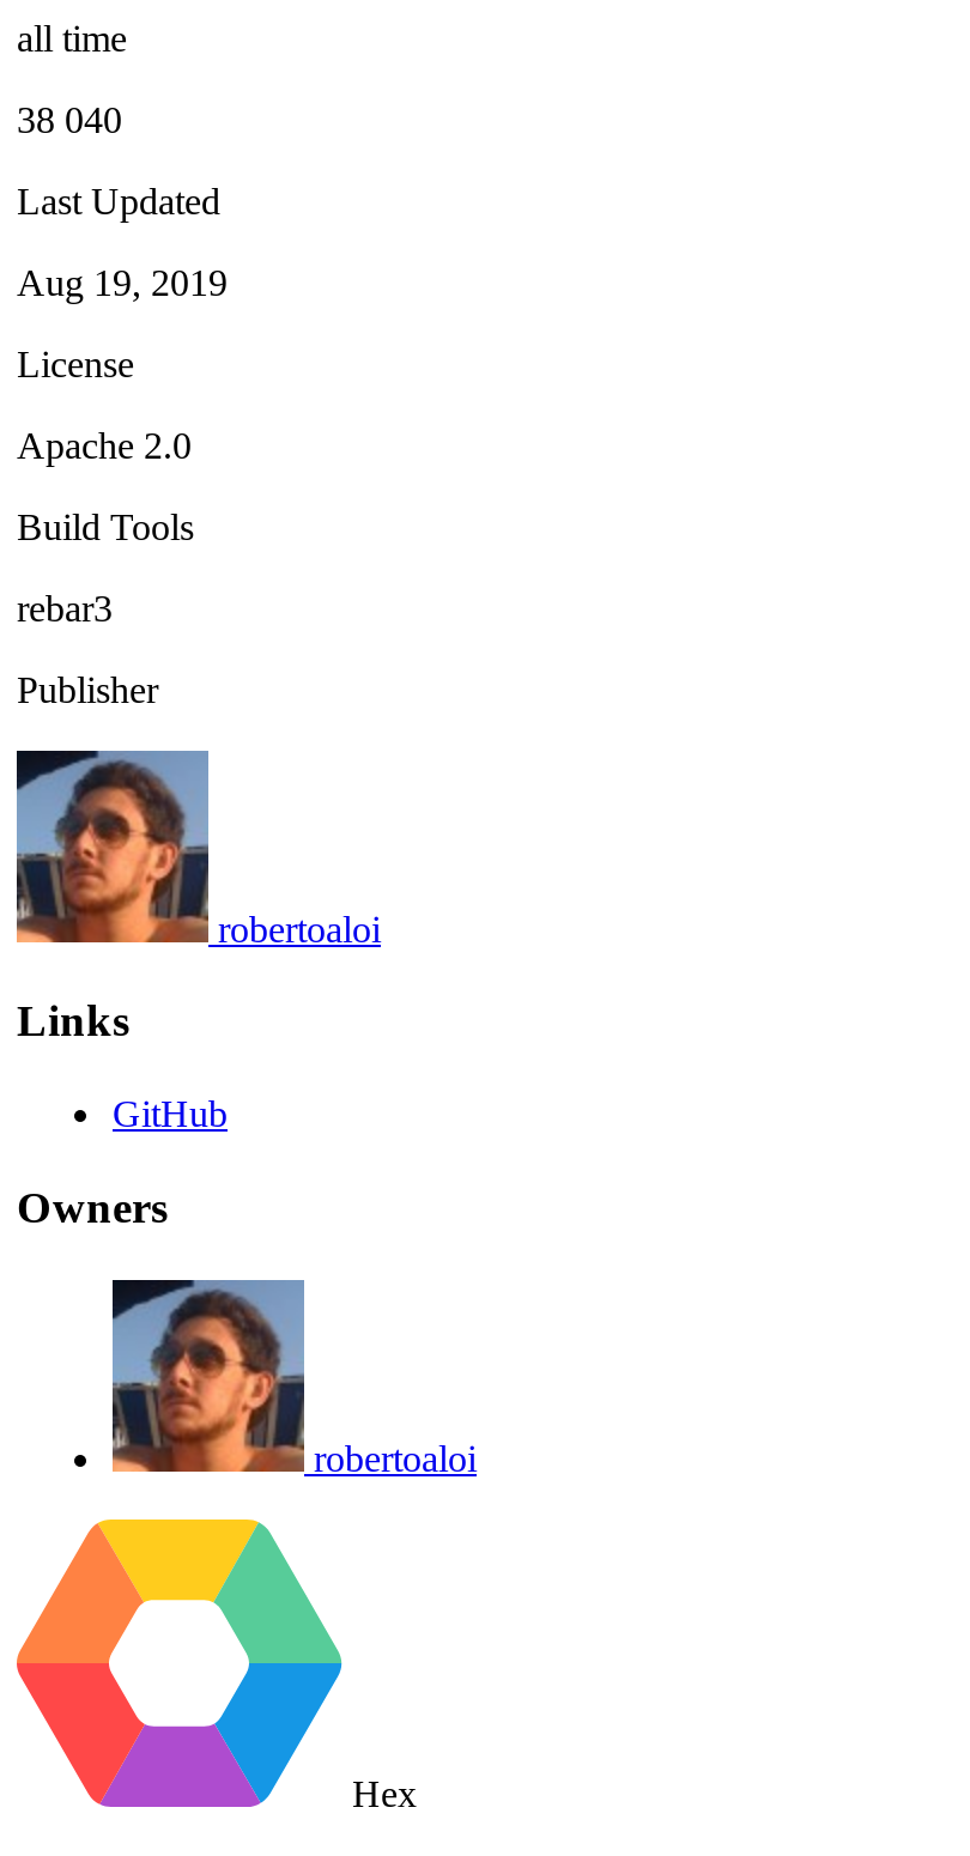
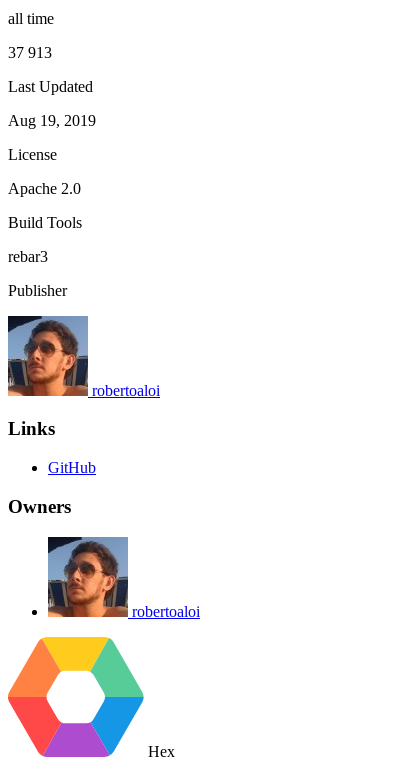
[17,99,122,139] 38 040 -> [8,44,52,61] 37 913

